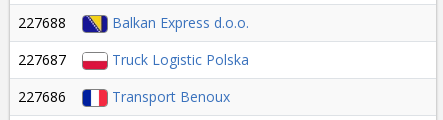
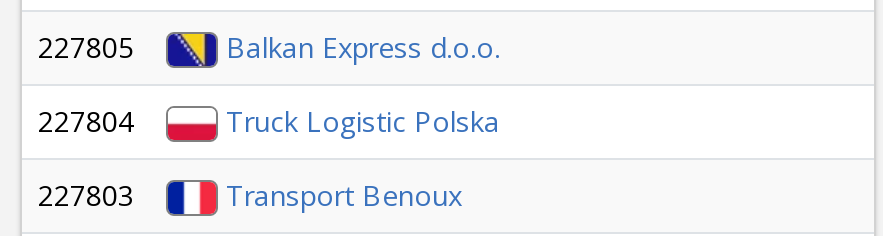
[18,13,66,32] 227688 -> [38,28,134,66] 227805
[18,50,66,69] 227687 -> [38,102,134,140] 227804
[18,87,66,106] 227686 -> [38,176,134,214] 227803

